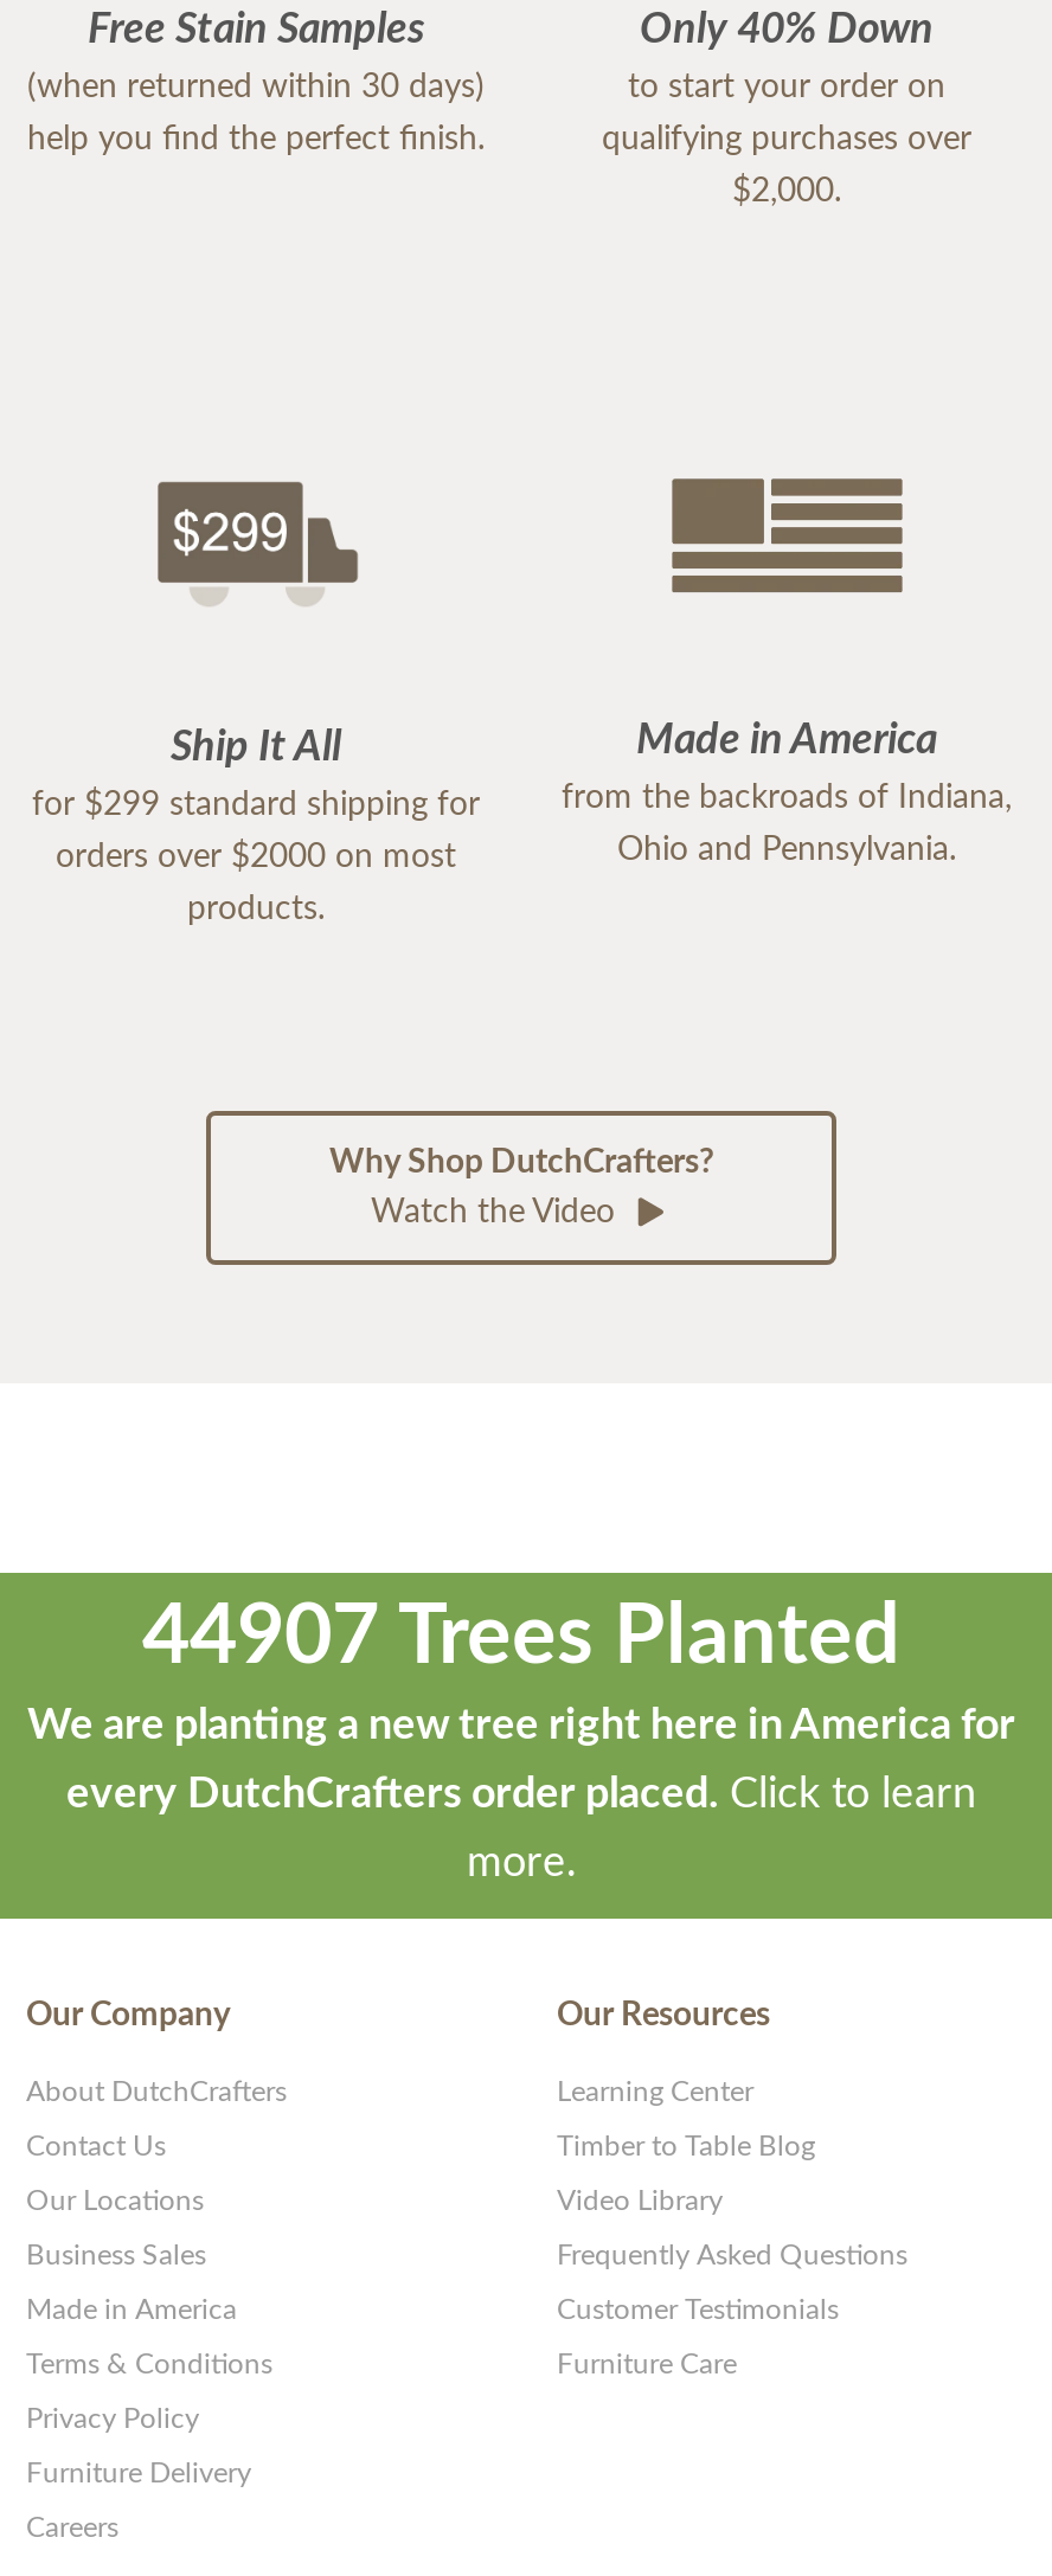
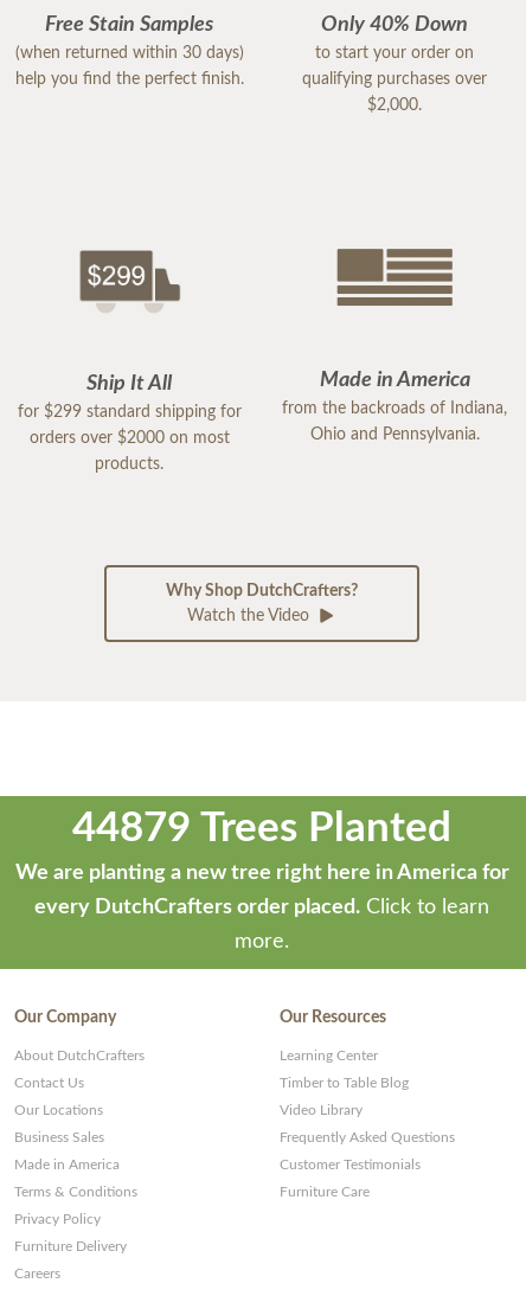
[142,1597,900,1679] 44907 Trees Planted -> [72,808,451,849] 44879 Trees Planted

